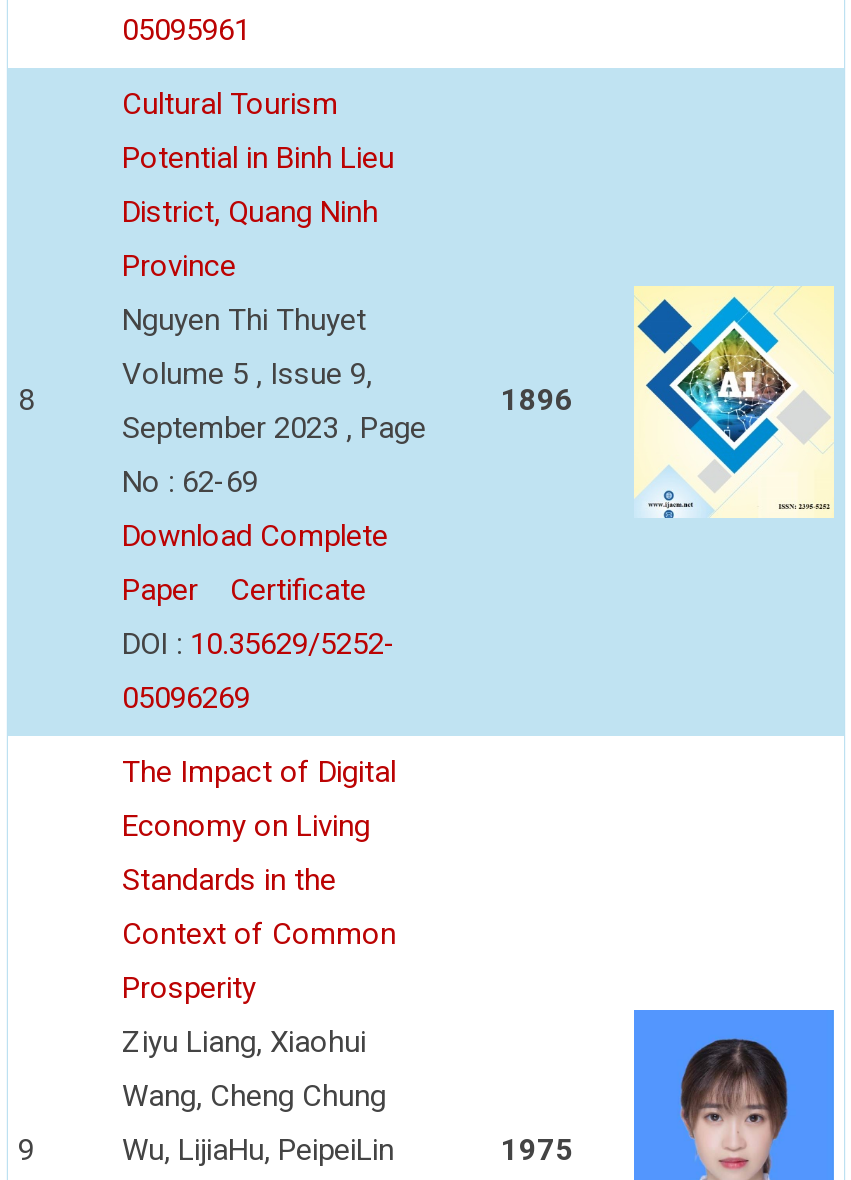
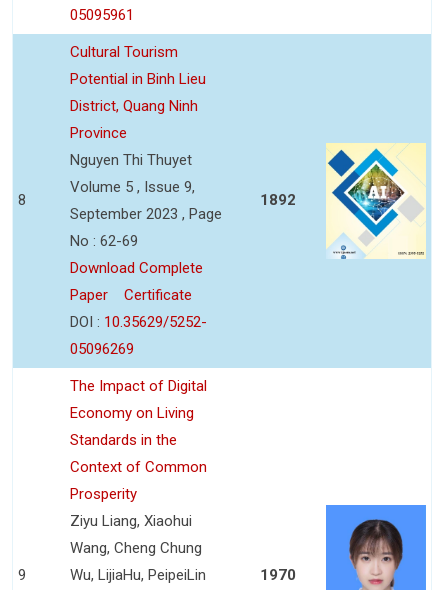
[501,381,573,417] 1896 -> [259,191,295,209] 1892
[501,1131,573,1167] 1975 -> [259,566,295,584] 1970

